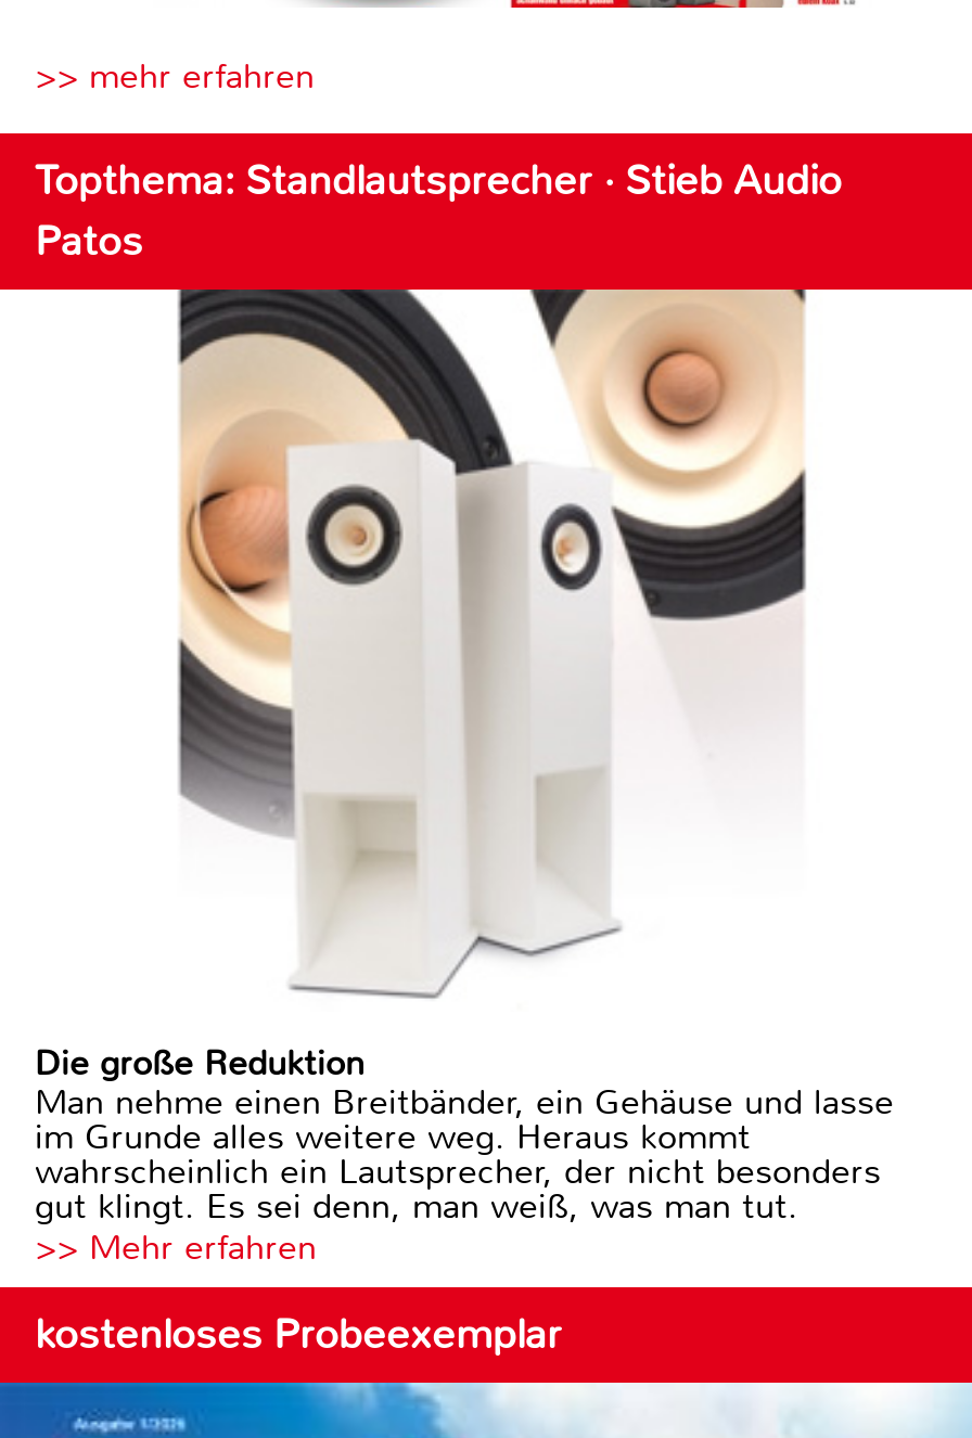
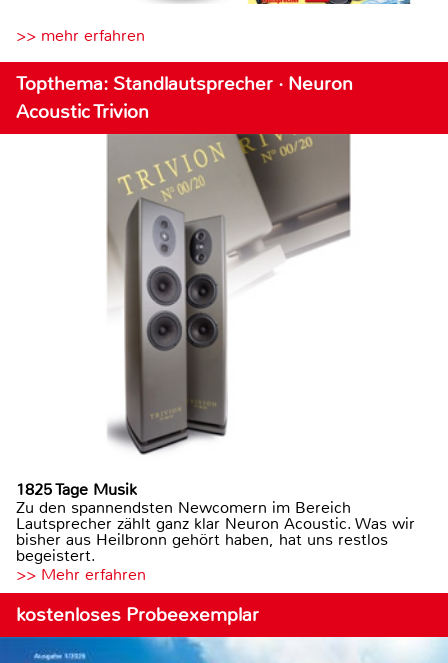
[35,153,842,268] Topthema: Standlautsprecher · Stieb Audio | Patos -> [16,70,353,123] Topthema: Standlautsprecher · Neuron | Acoustic Trivion
[7,286,965,1228] [image] | Die große Reduktion | Man nehme einen Breitbänder, ein Gehäuse und lasse | im Grunde alles weitere weg. Heraus kommt | wahrscheinlich ein Lautsprecher, der nicht besonders | gut klingt. Es sei denn, man weiß, was man tut. -> [3,133,445,566] [image] | 1825 Tage Musik | Zu den spannendsten Newcomern im Bereich | Lautsprecher zählt ganz klar Neuron Acoustic. Was wir | bisher aus Heilbronn gehört haben, hat uns restlos | begeistert.

